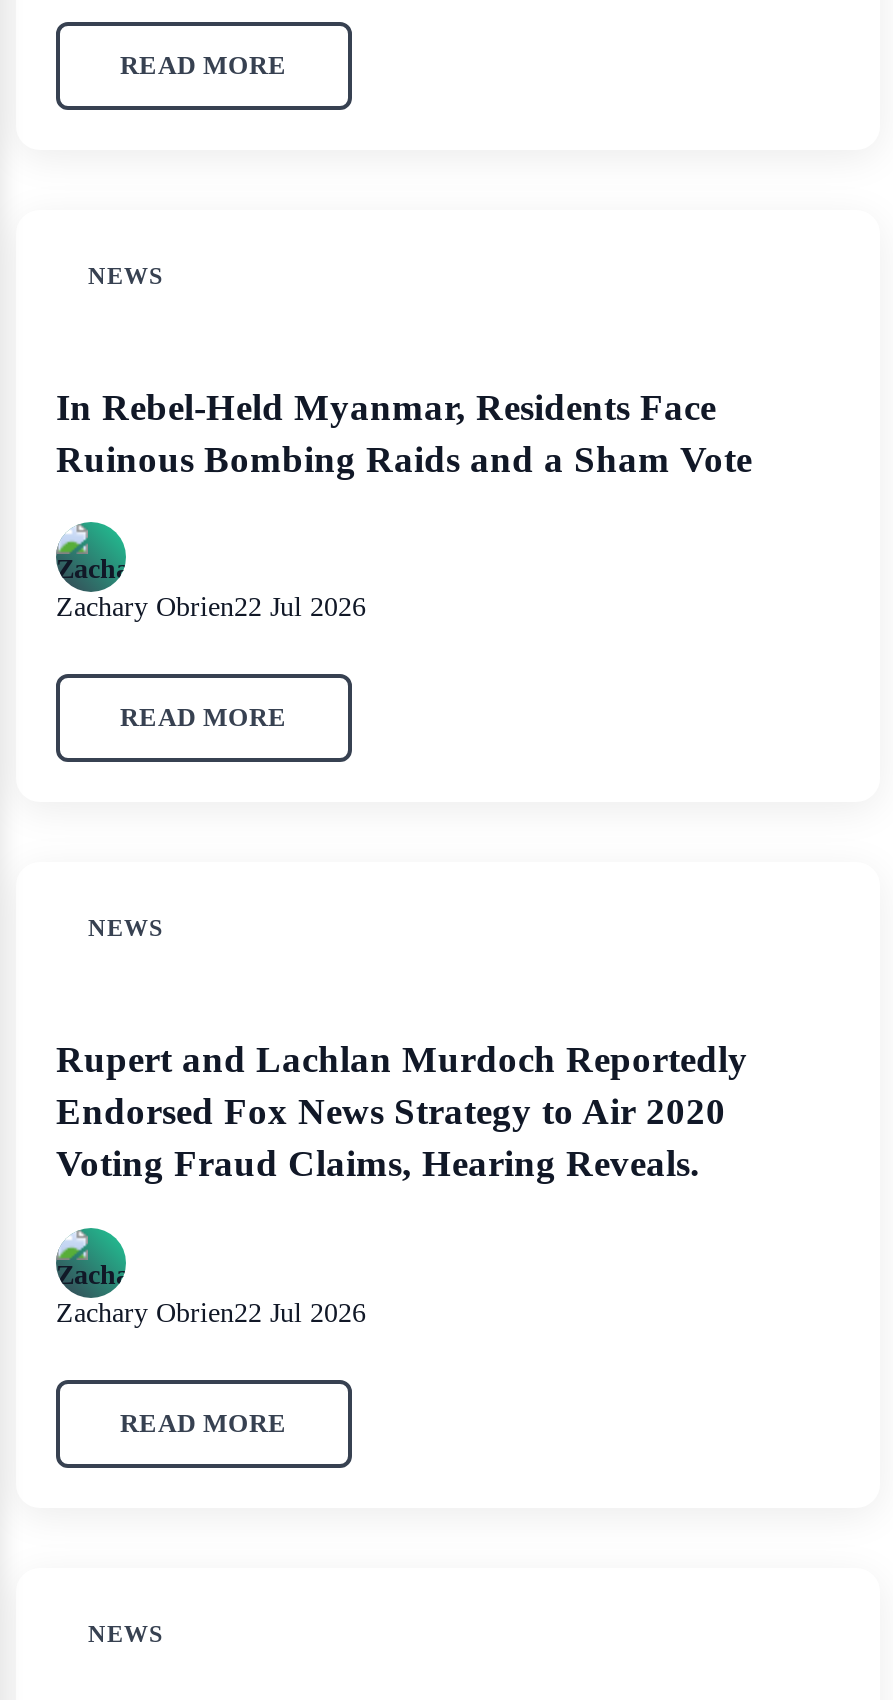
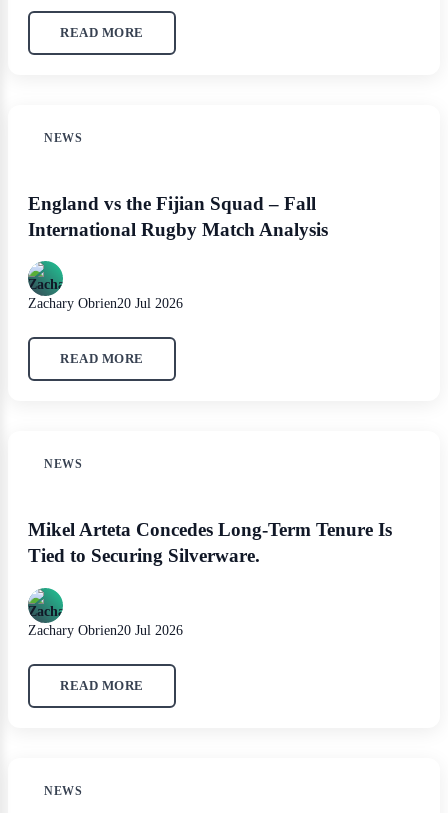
[56,385,752,479] In Rebel-Held Myanmar, Residents Face | Ruinous Bombing Raids and a Sham Vote -> [28,193,328,240] England vs the Fijian Squad – Fall | International Rugby Match Analysis
[56,593,366,623] Zachary Obrien22 Jul 2026 -> [28,296,183,311] Zachary Obrien20 Jul 2026
[56,1038,748,1184] Rupert and Lachlan Murdoch Reportedly | Endorsed Fox News Strategy to Air 2020 | Voting Fraud Claims, Hearing Reveals. -> [28,519,392,566] Mikel Arteta Concedes Long-Term Tenure Is | Tied to Securing Silverware.
[56,1297,366,1327] Zachary Obrien22 Jul 2026 -> [28,623,183,638] Zachary Obrien20 Jul 2026

